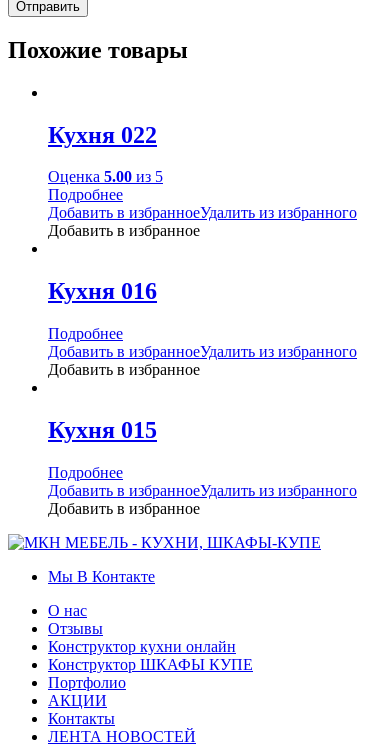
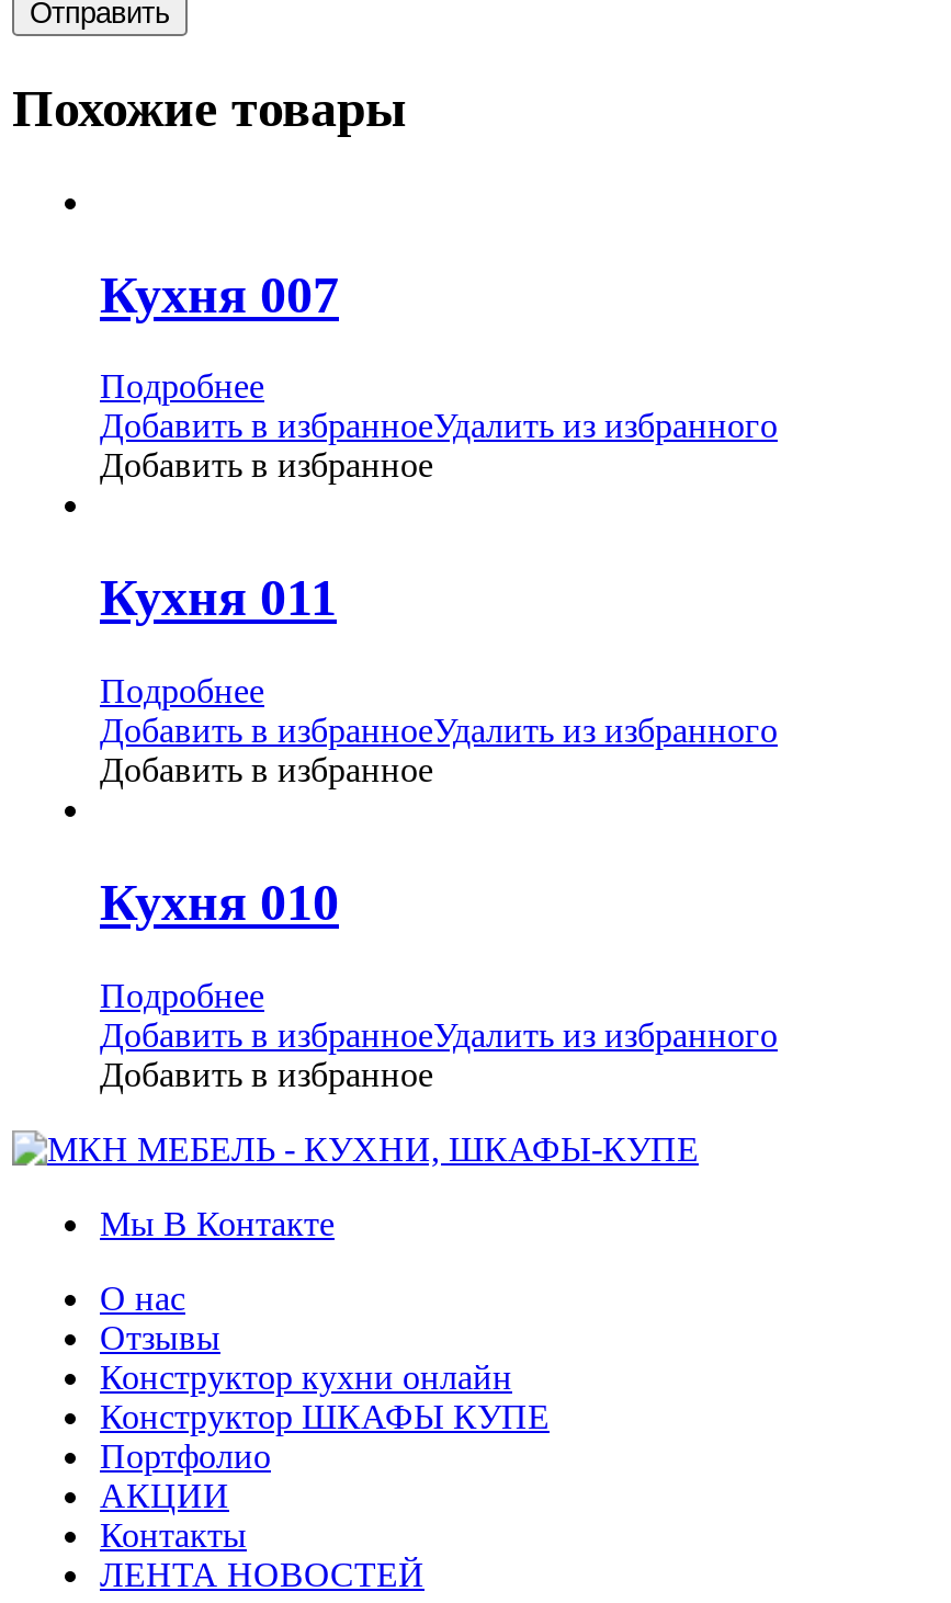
[48,121,163,185] Кухня 022 | Оценка 5.00 из 5 -> [100,265,339,322] Кухня 007
[48,278,157,304] Кухня 016 -> [100,570,337,627] Кухня 011
[48,417,157,443] Кухня 015 -> [100,874,339,931] Кухня 010

